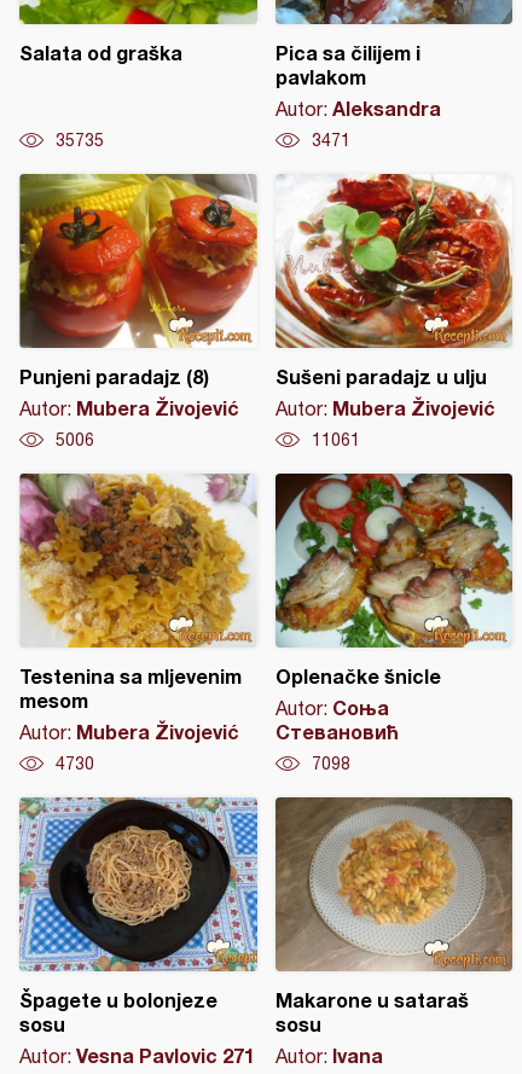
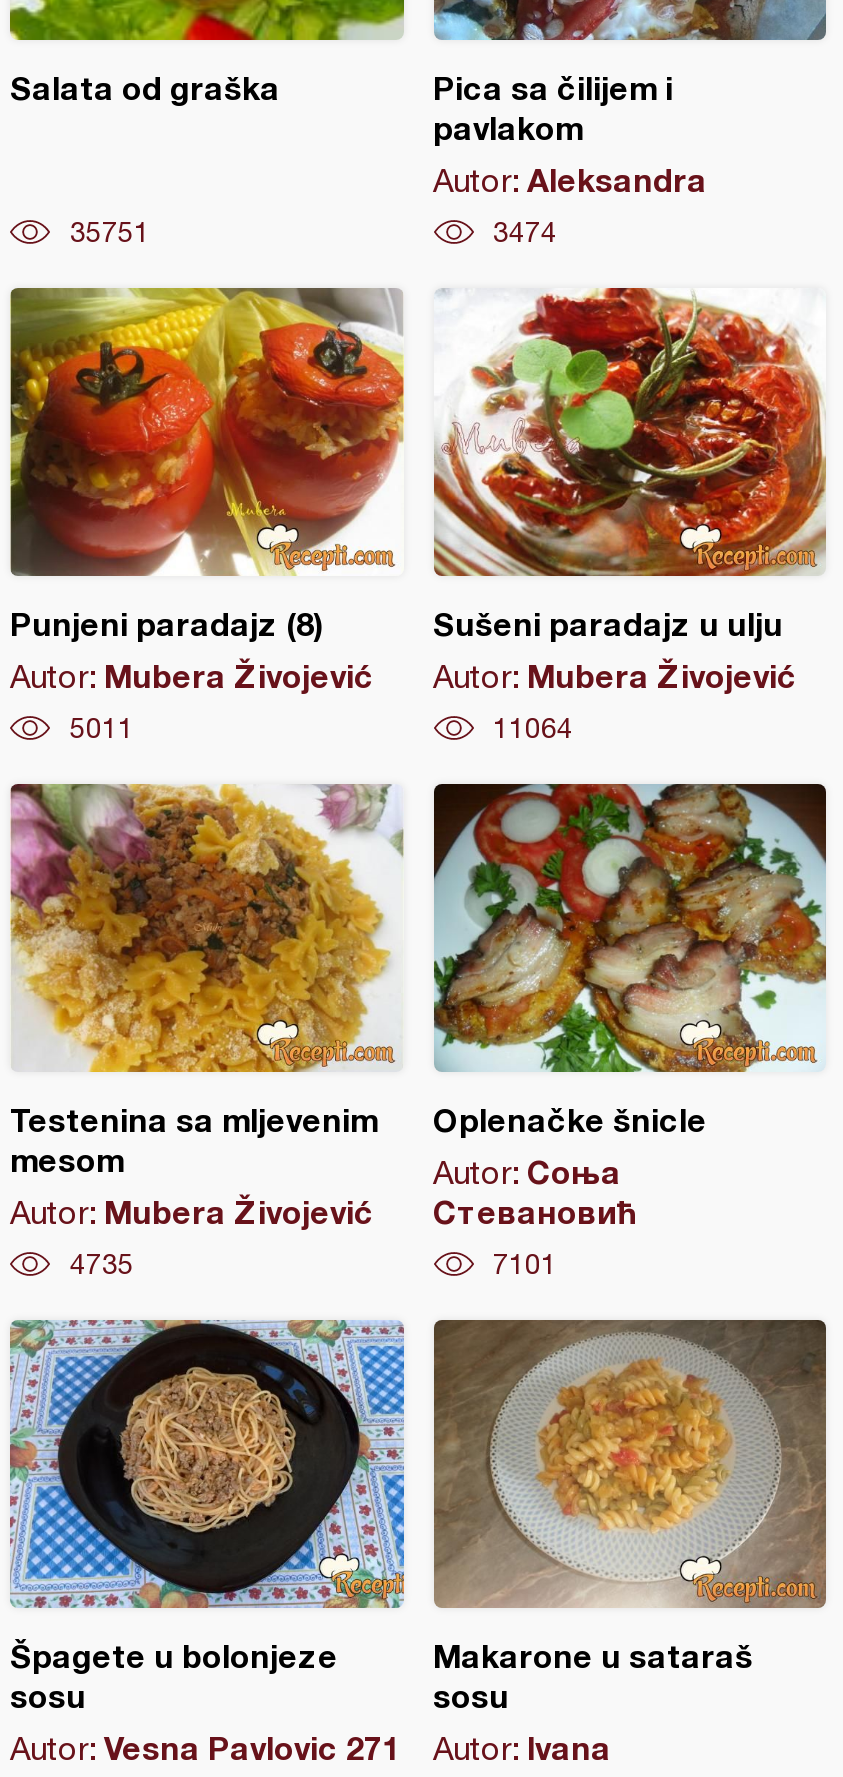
[56,130,104,150] 35735 -> [70,216,150,248] 35751
[311,130,350,150] 3471 -> [493,216,557,248] 3474
[56,430,94,449] 5006 -> [70,712,134,744] 5011
[311,430,359,449] 11061 -> [493,712,573,744] 11064
[56,754,94,773] 4730 -> [70,1248,134,1280] 4735
[311,754,350,773] 7098 -> [493,1248,557,1280] 7101

